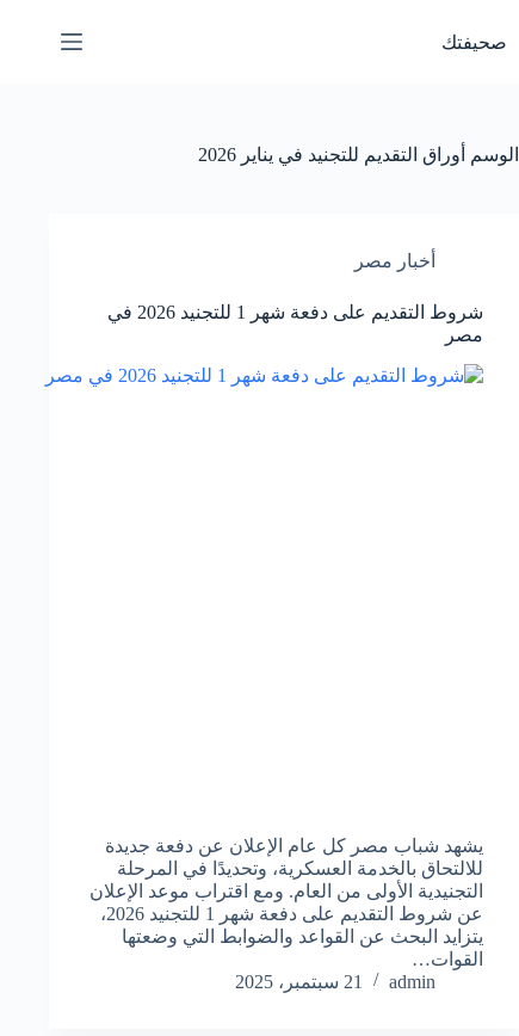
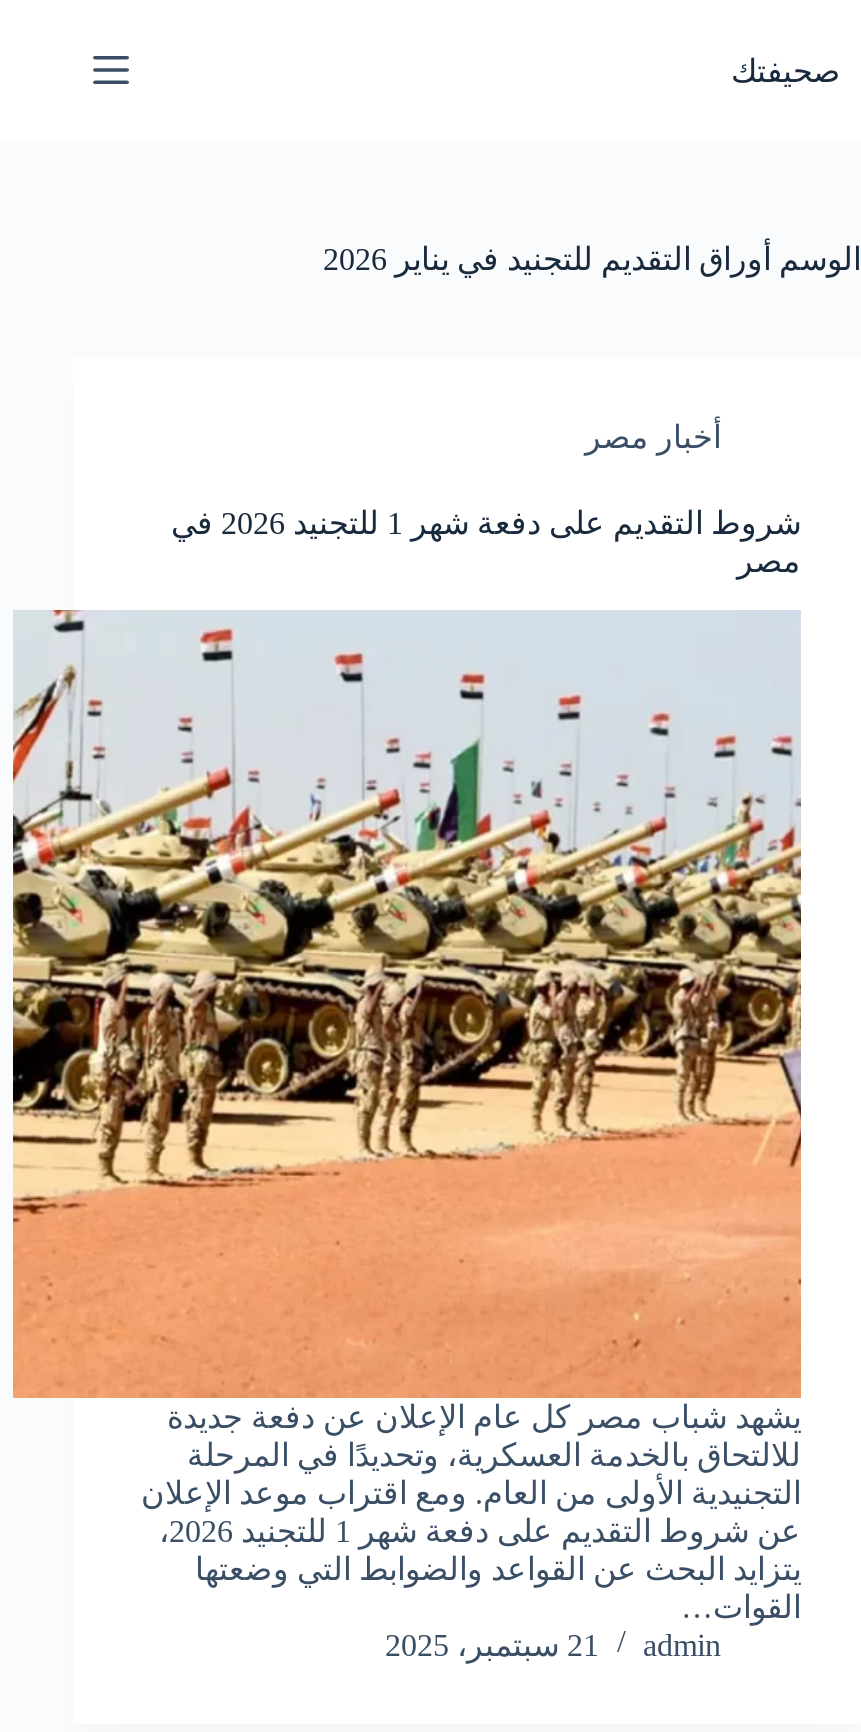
none -> [11,608,803,1400] [image]

